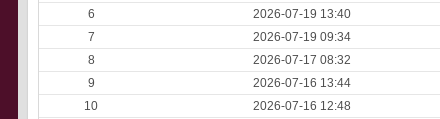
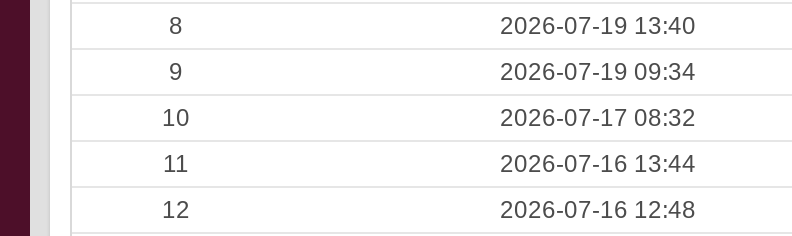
[87,7,94,21] 6 -> [169,12,183,40] 8
[87,30,94,44] 7 -> [169,58,183,86] 9
[87,53,94,67] 8 -> [162,104,190,132] 10
[87,76,94,90] 9 -> [163,150,189,178] 11
[84,99,98,113] 10 -> [162,196,190,224] 12

